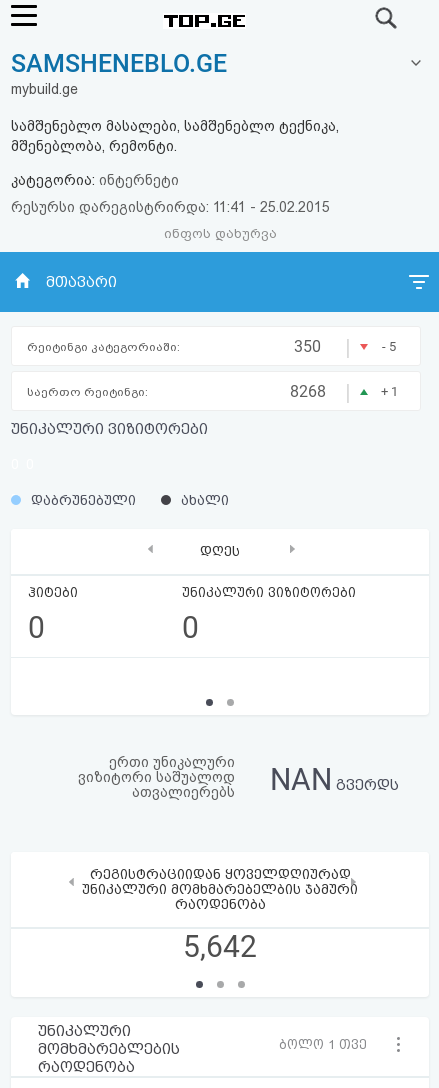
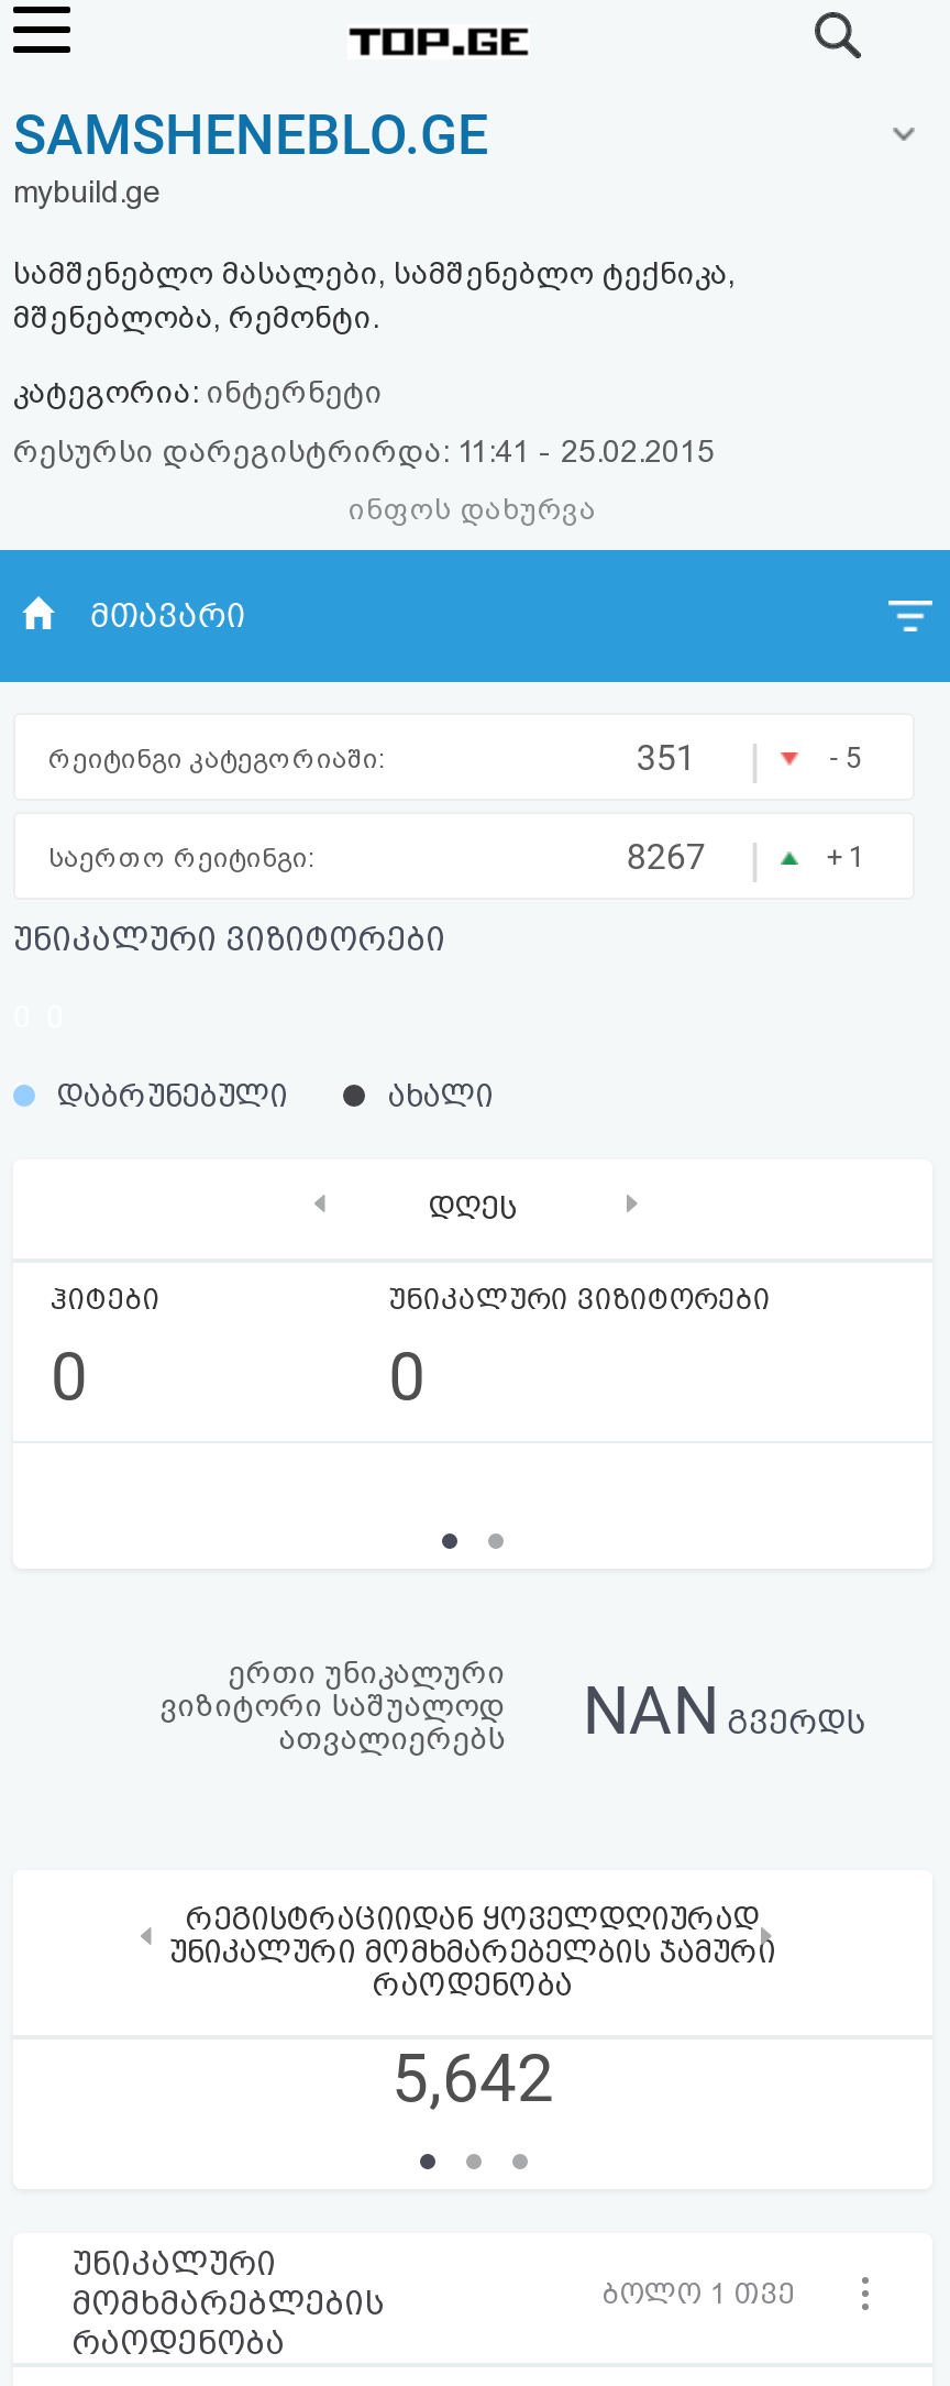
[294,337,321,356] 350 -> [636,737,696,779] 351
[290,382,326,401] 8268 -> [626,836,705,878] 8267

